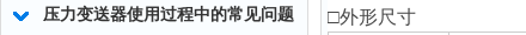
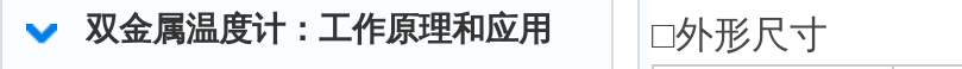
[43,6,294,23] 压力变送器使用过程中的常见问题 -> [86,12,552,48] 双金属温度计：工作原理和应用

